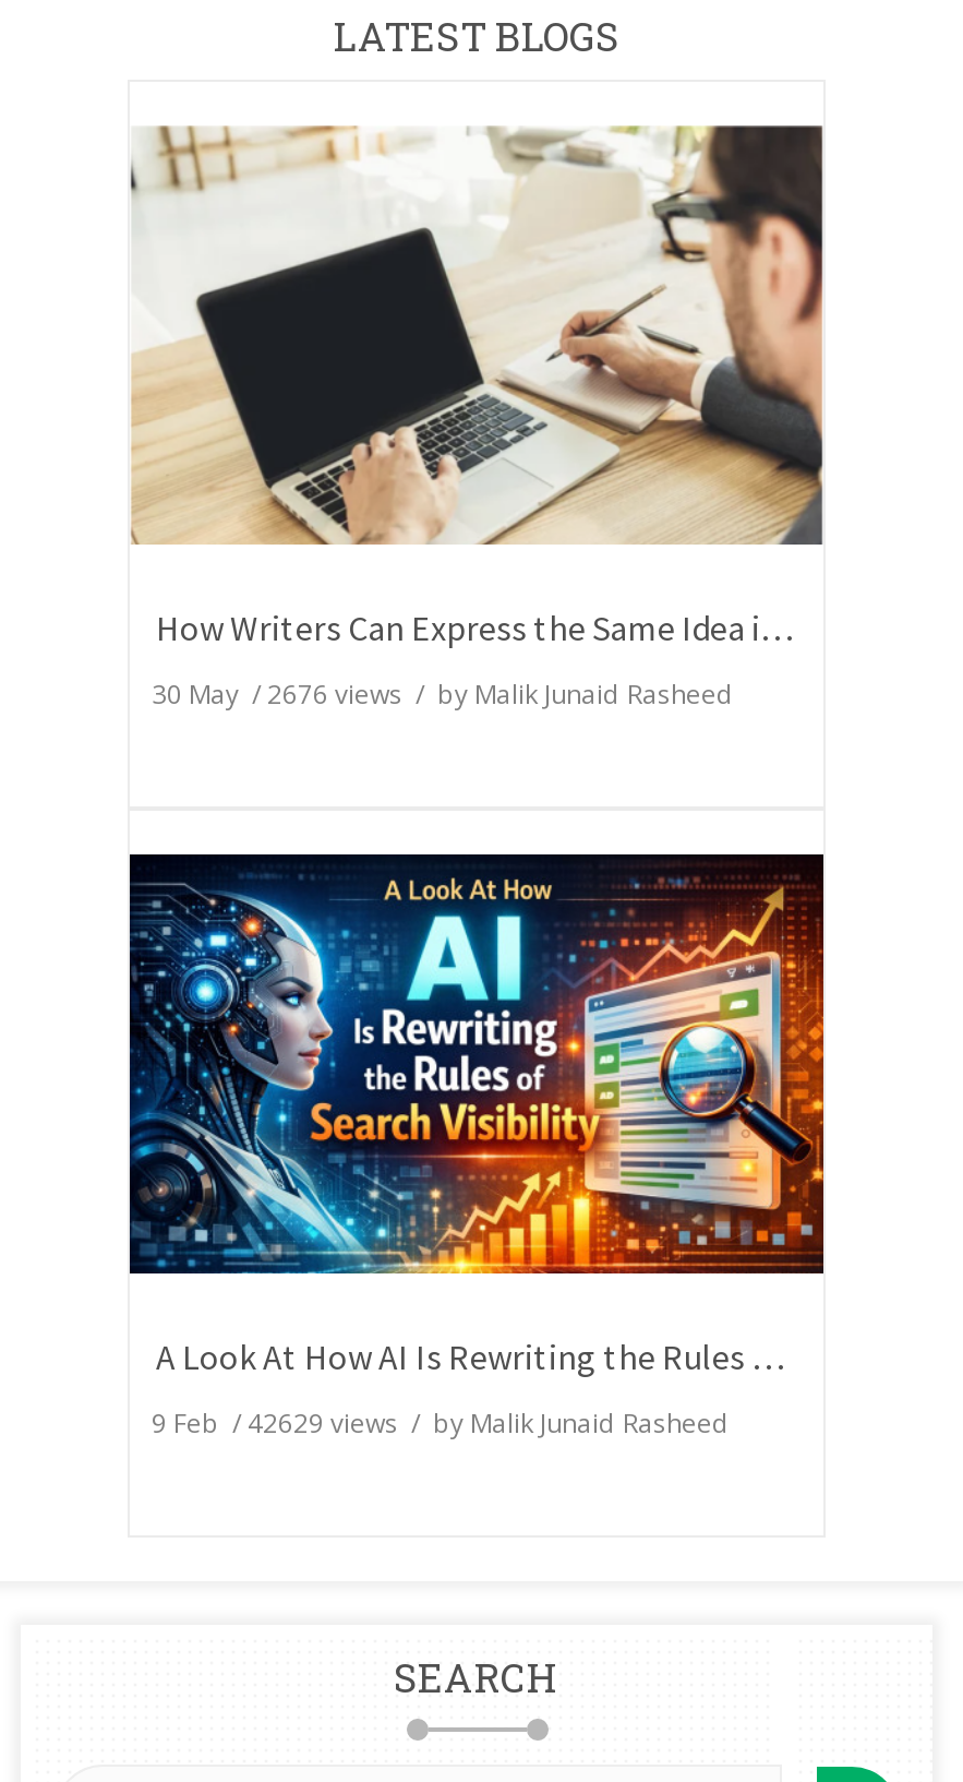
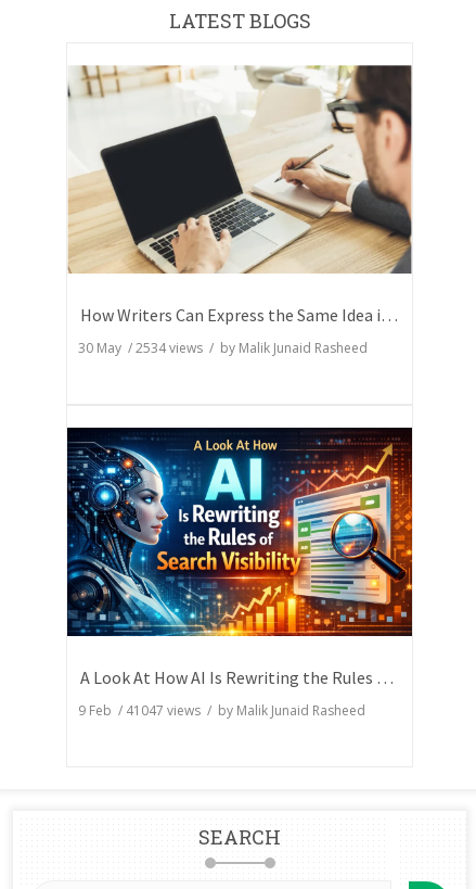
[152,675,734,712] 30 May / 2676 views / by Malik Junaid Rasheed -> [78,338,368,357] 30 May / 2534 views / by Malik Junaid Rasheed
[152,1404,730,1441] 9 Feb / 42629 views / by Malik Junaid Rasheed -> [78,701,365,719] 9 Feb / 41047 views / by Malik Junaid Rasheed

